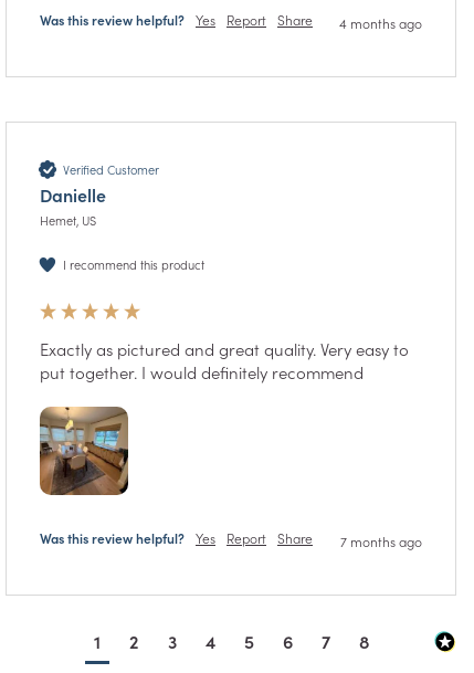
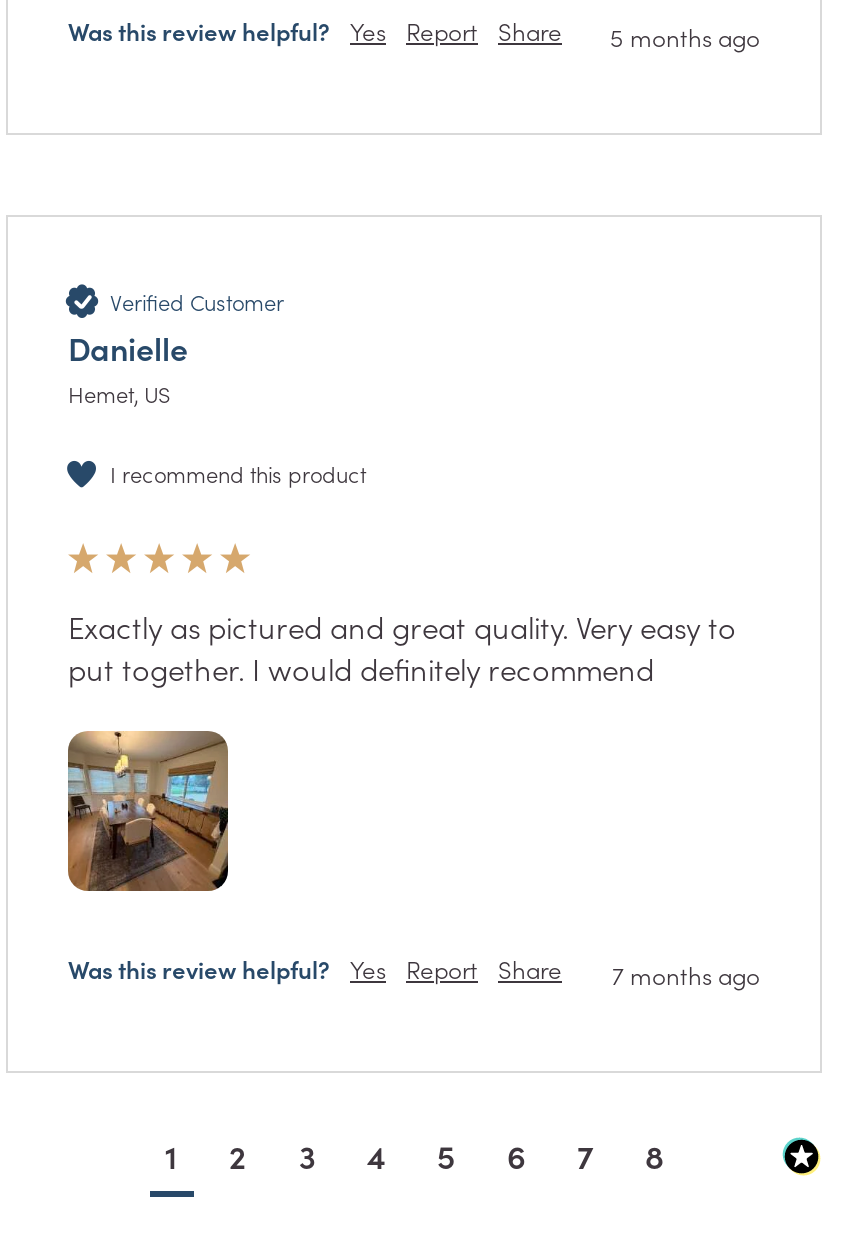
[40,11,422,32] Was this review helpful? Yes Report Share 4 months ago -> [68,16,760,54] Was this review helpful? Yes Report Share 5 months ago

